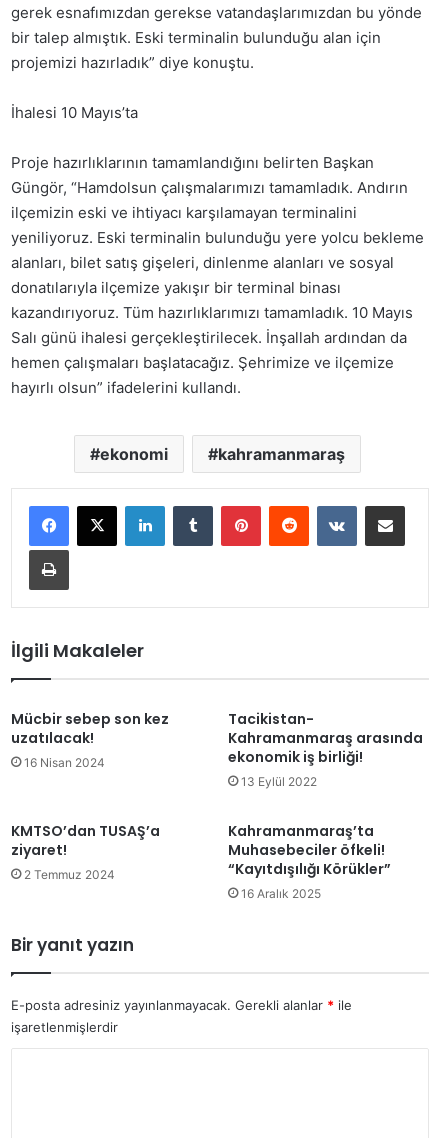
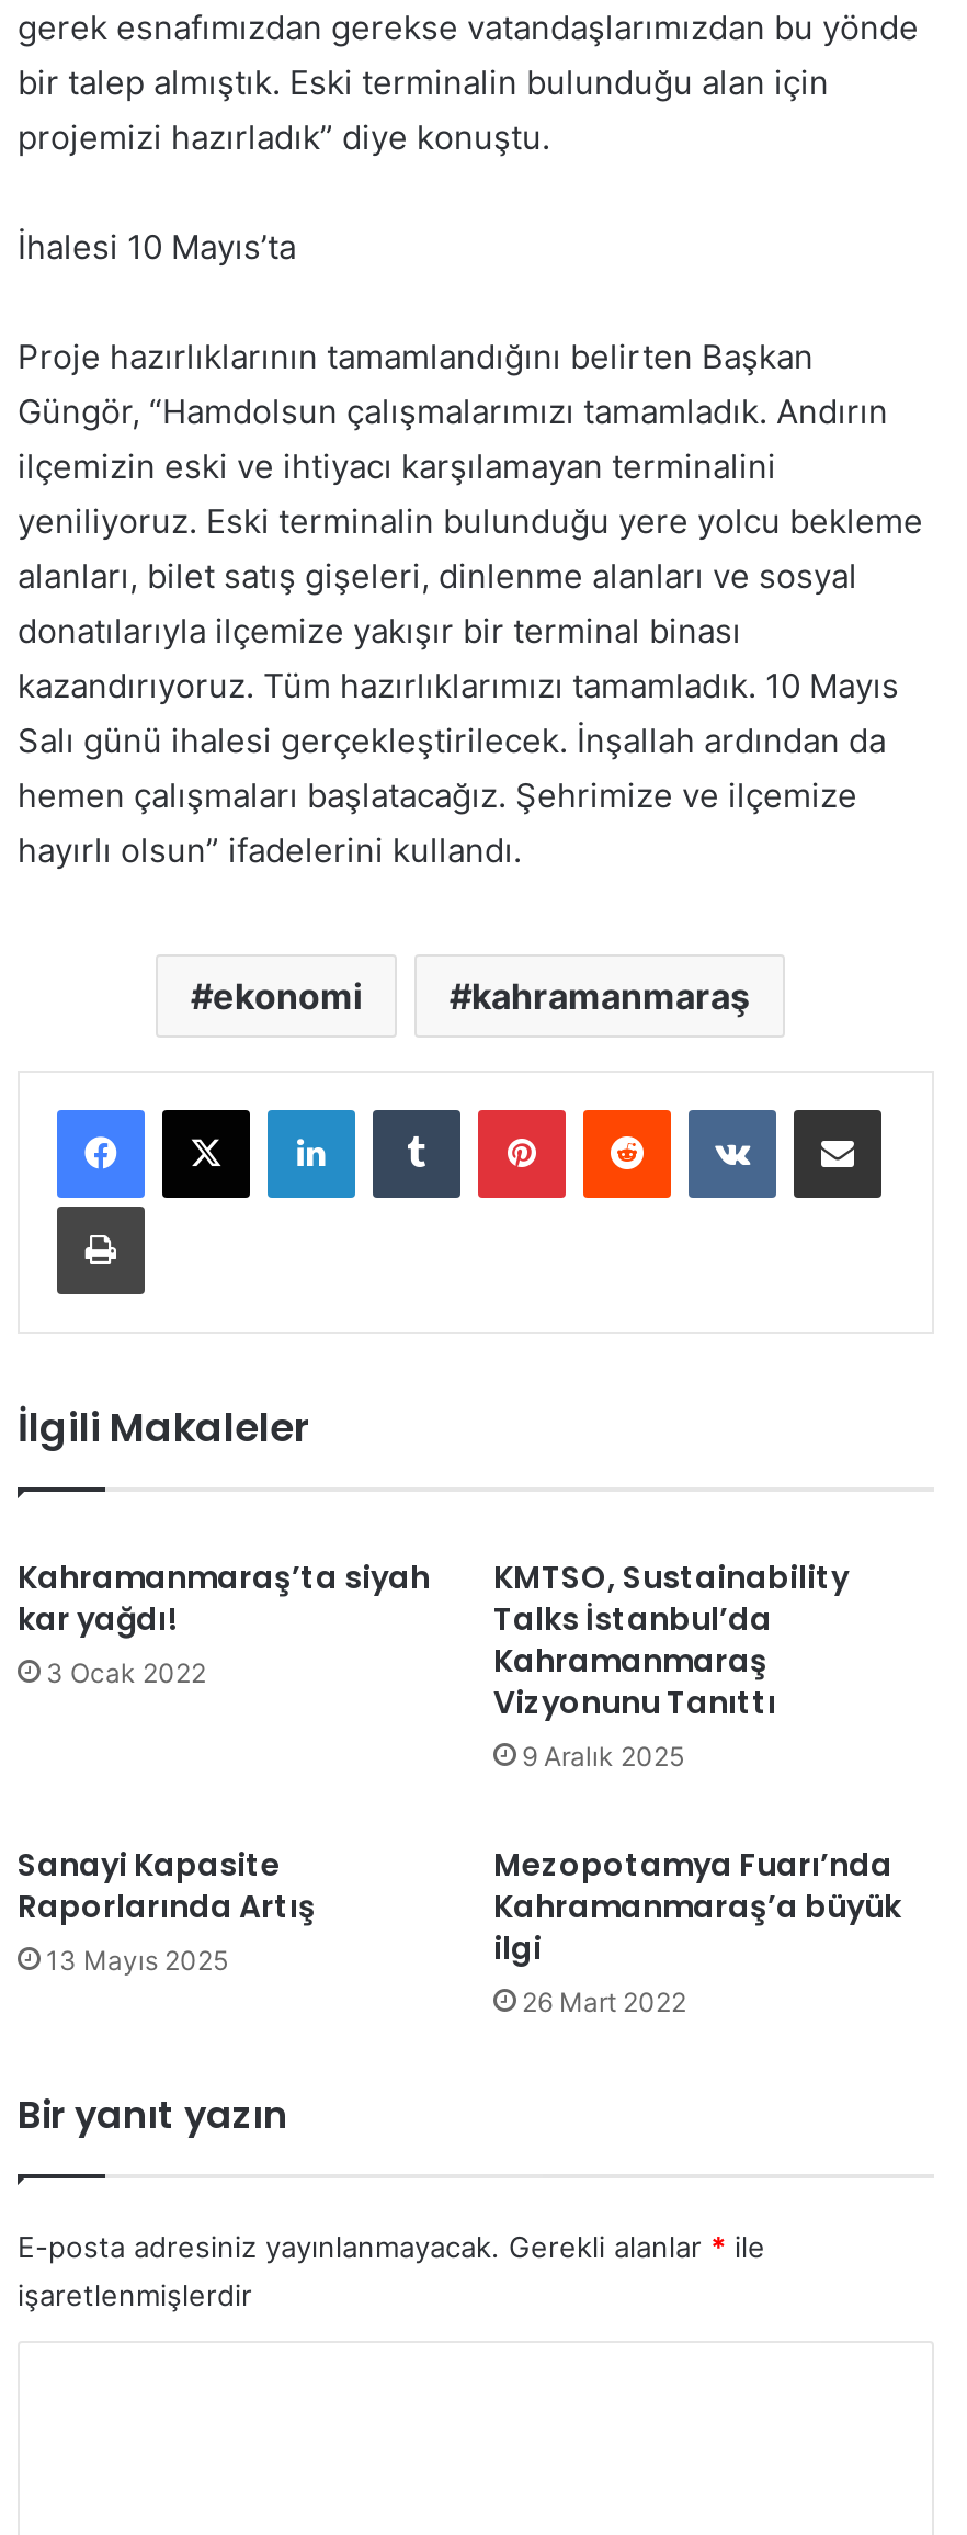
[11,709,169,770] Mücbir sebep son kez | uzatılacak! | 16 Nisan 2024 -> [18,1556,430,1690] Kahramanmaraş’ta siyah | kar yağdı! | 3 Ocak 2022
[228,709,423,789] Tacikistan- | Kahramanmaraş arasında | ekonomik iş birliği! | 13 Eylül 2022 -> [493,1556,849,1773] KMTSO, Sustainability | Talks İstanbul’da | Kahramanmaraş | Vizyonunu Tanıttı | 9 Aralık 2025
[11,821,160,882] KMTSO’dan TUSAŞ’a | ziyaret! | 2 Temmuz 2024 -> [18,1843,316,1977] Sanayi Kapasite | Raporlarında Artış | 13 Mayıs 2025
[228,821,391,901] Kahramanmaraş’ta | Muhasebeciler öfkeli! | “Kayıtdışılığı Körükler” | 16 Aralık 2025 -> [493,1843,901,2019] Mezopotamya Fuarı’nda | Kahramanmaraş’a büyük | ilgi | 26 Mart 2022

